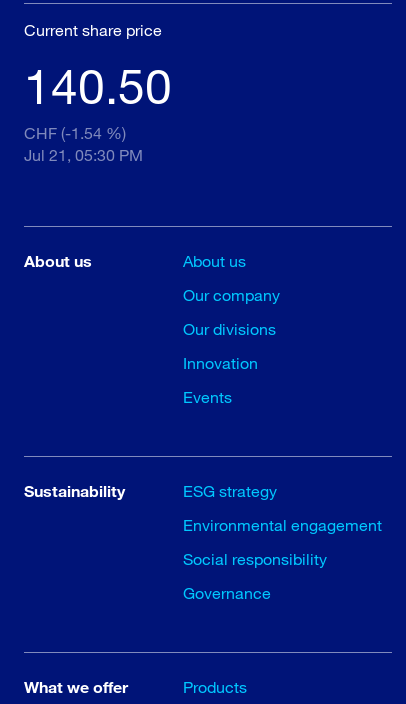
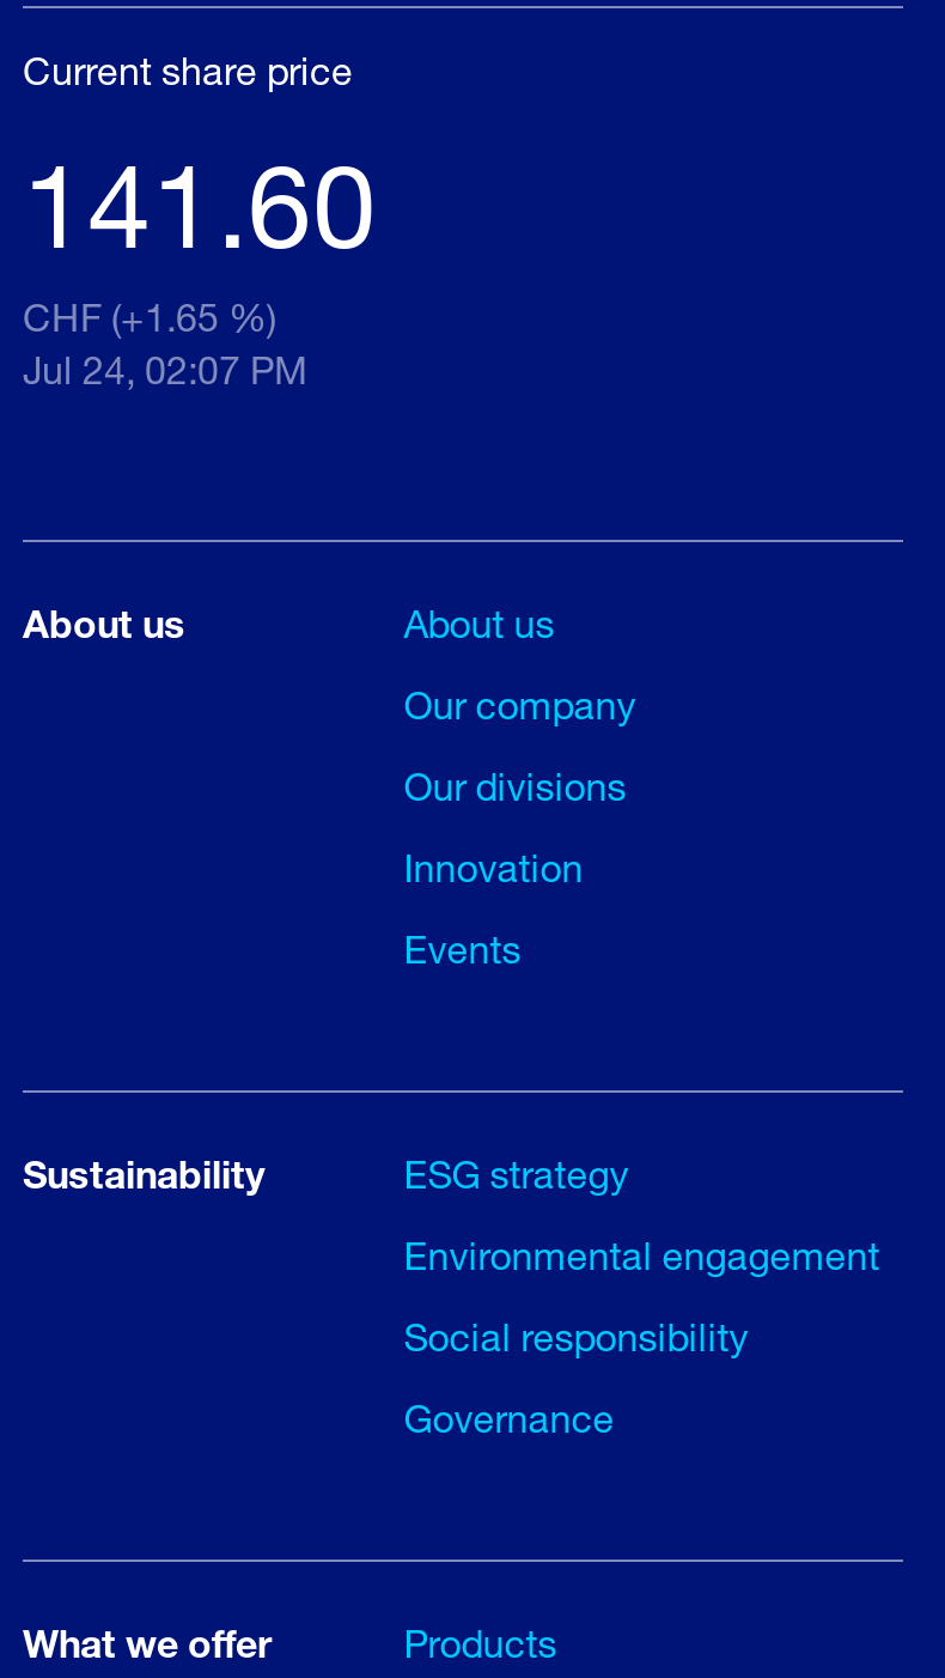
[24,56,172,114] 140.50 -> [23,132,377,271] 141.60
[24,123,126,142] CHF (-1.54 %) -> [23,293,276,338] CHF (+1.65 %)
[24,145,143,164] Jul 21, 05:30 PM -> [23,345,307,391] Jul 24, 02:07 PM

